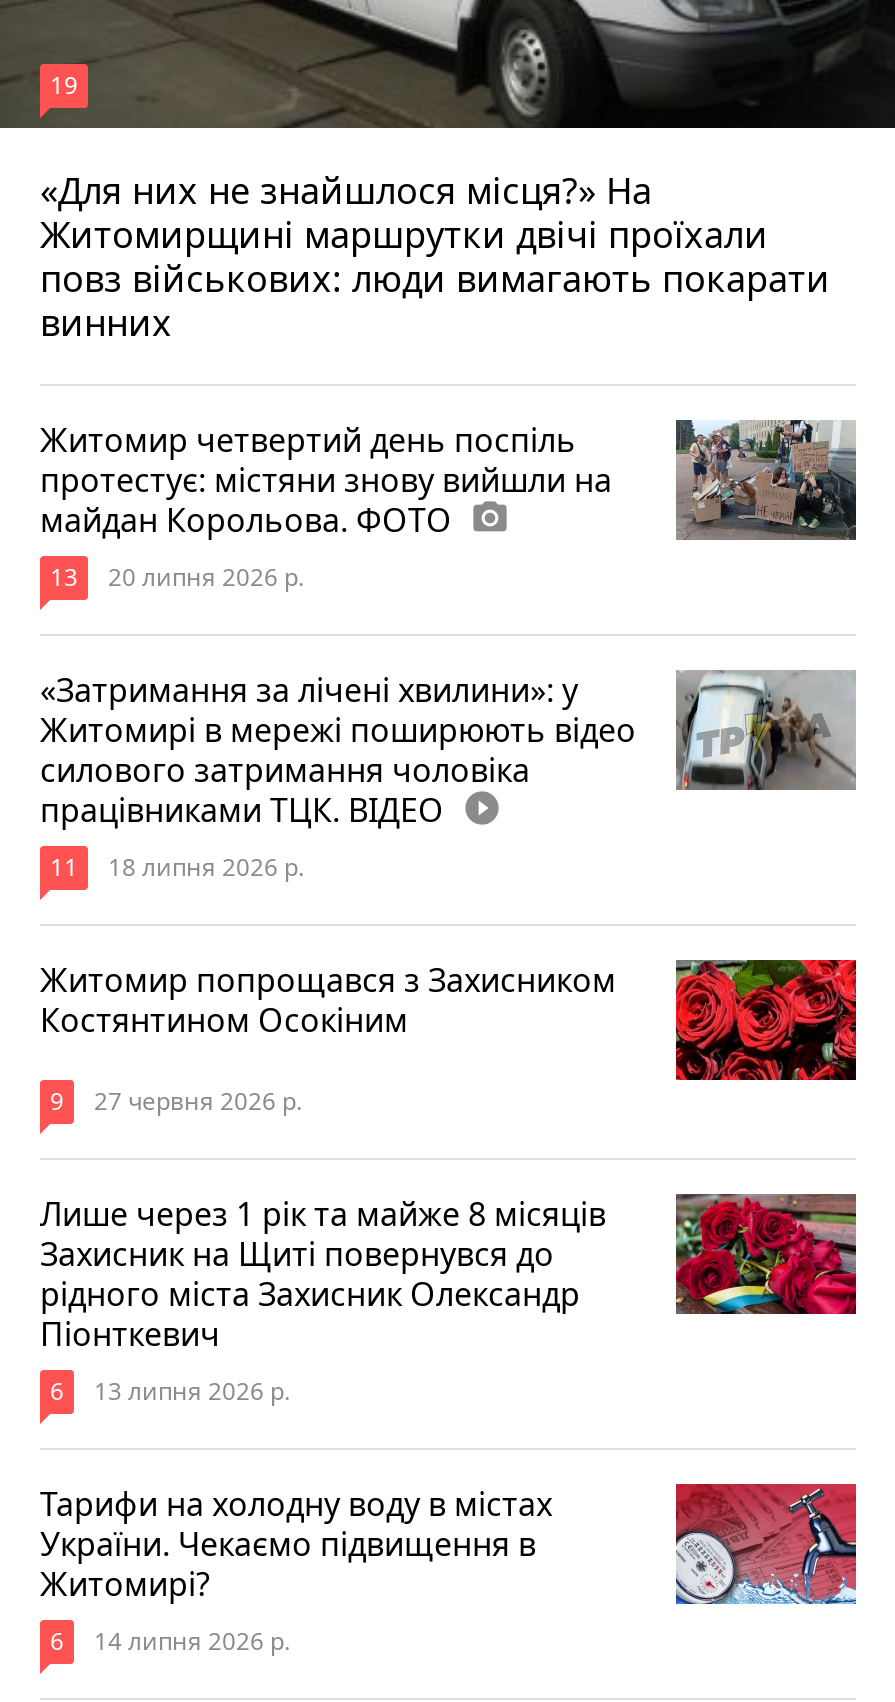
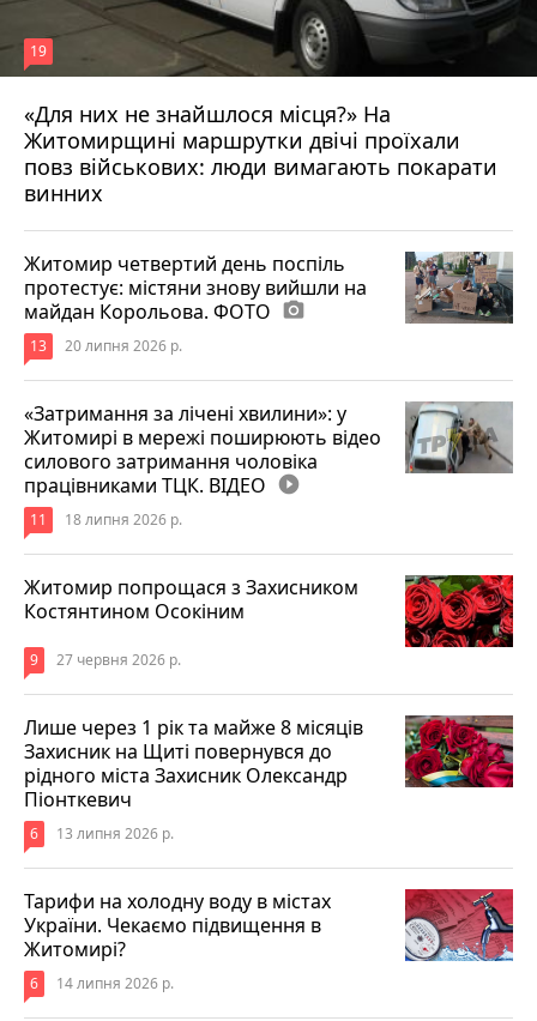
[40,957,616,1001] Житомир попрощався з Захисником -> [24,573,358,600] Житомир попрощася з Захисником

